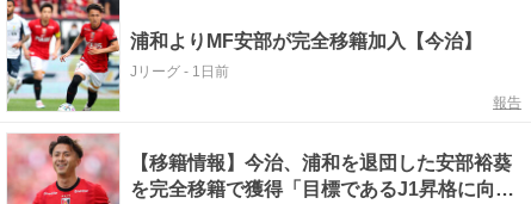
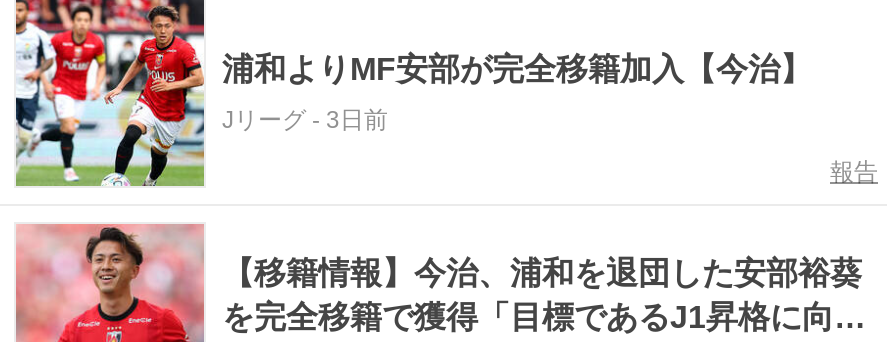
[130,63,229,80] Jリーグ- 1日前 -> [222,106,388,134] Jリーグ- 3日前

